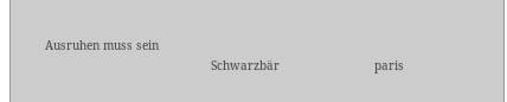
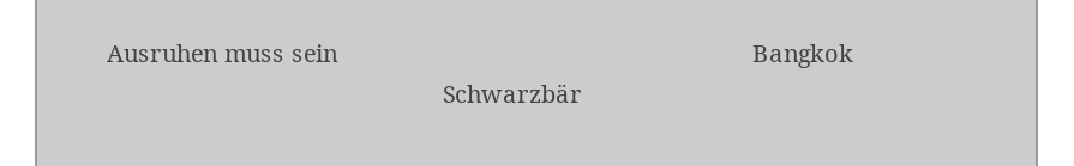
[374,56,403,73] paris -> [752,35,853,68] Bangkok

